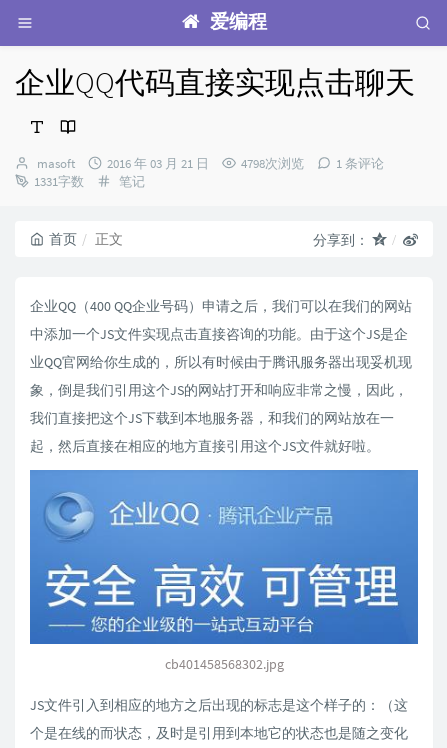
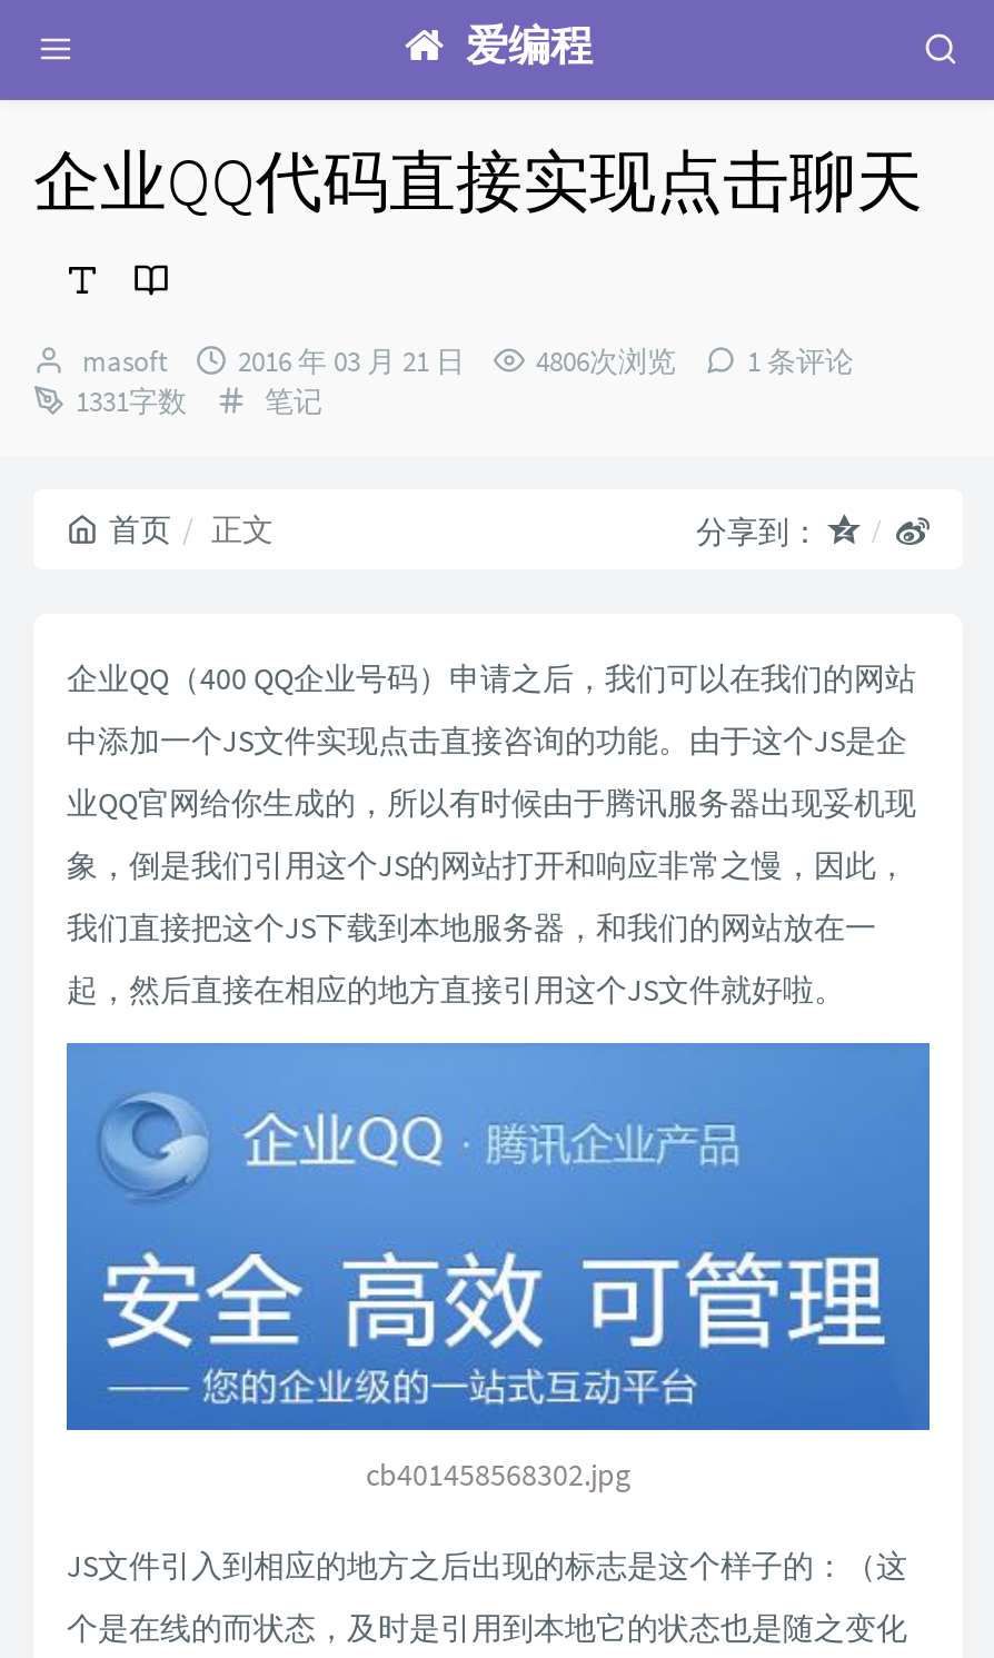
[241,155,304,172] 4798次浏览 -> [536,342,676,380] 4806次浏览

